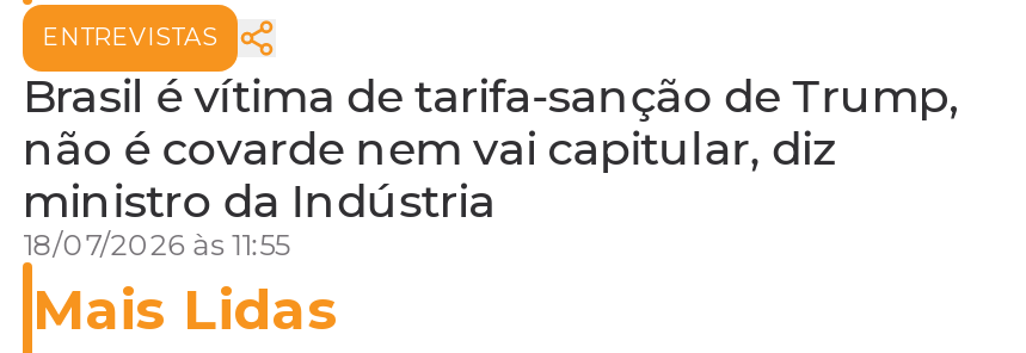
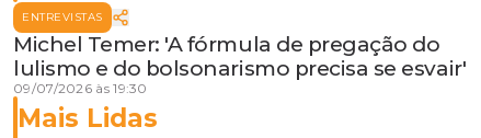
[23,70,959,264] Brasil é vítima de tarifa-sanção de Trump, | não é covarde nem vai capitular, diz | ministro da Indústria | 18/07/2026 às 11:55 -> [13,32,466,97] Michel Temer: 'A fórmula de pregação do | lulismo e do bolsonarismo precisa se esvair' | 09/07/2026 às 19:30

